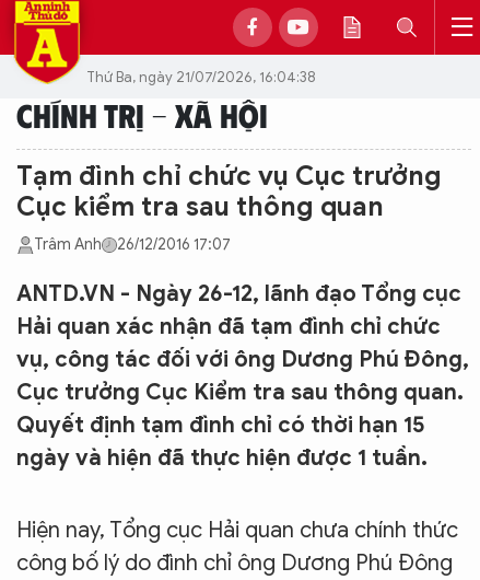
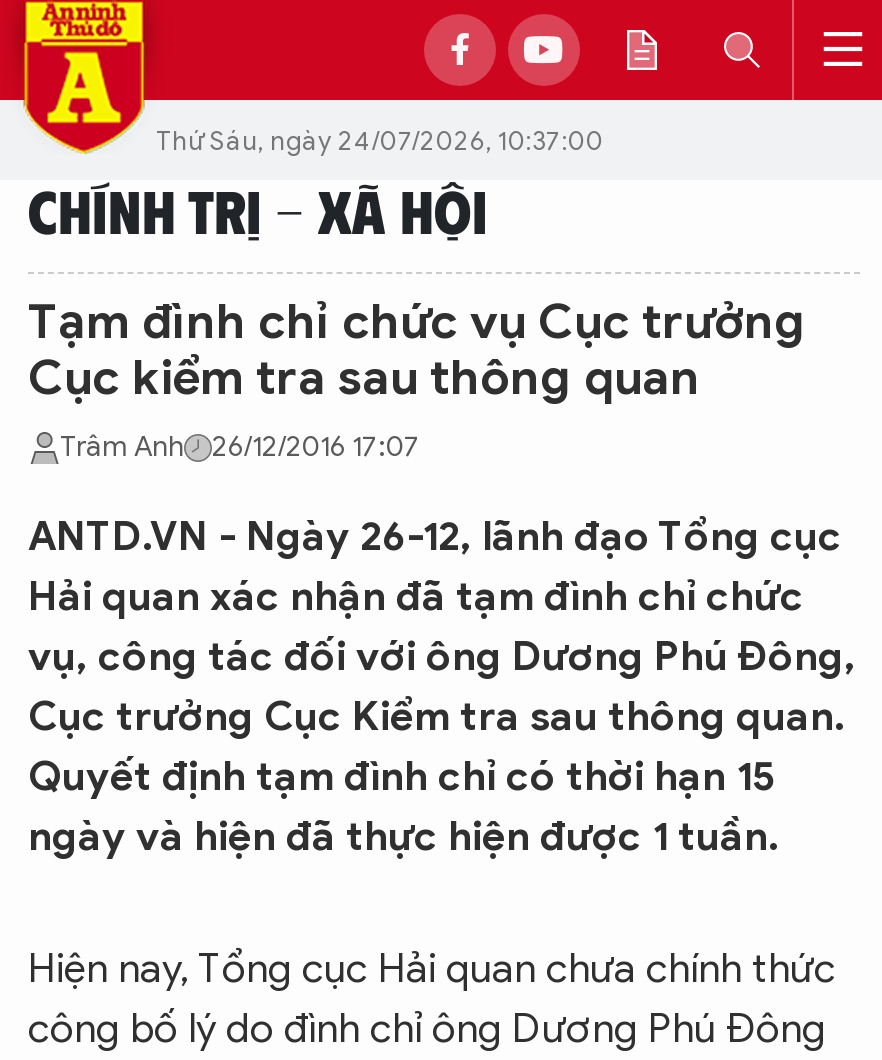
[86,67,316,86] Thứ Ba, ngày 21/07/2026, 16:04:38 -> [156,123,604,157] Thứ Sáu, ngày 24/07/2026, 10:37:00

